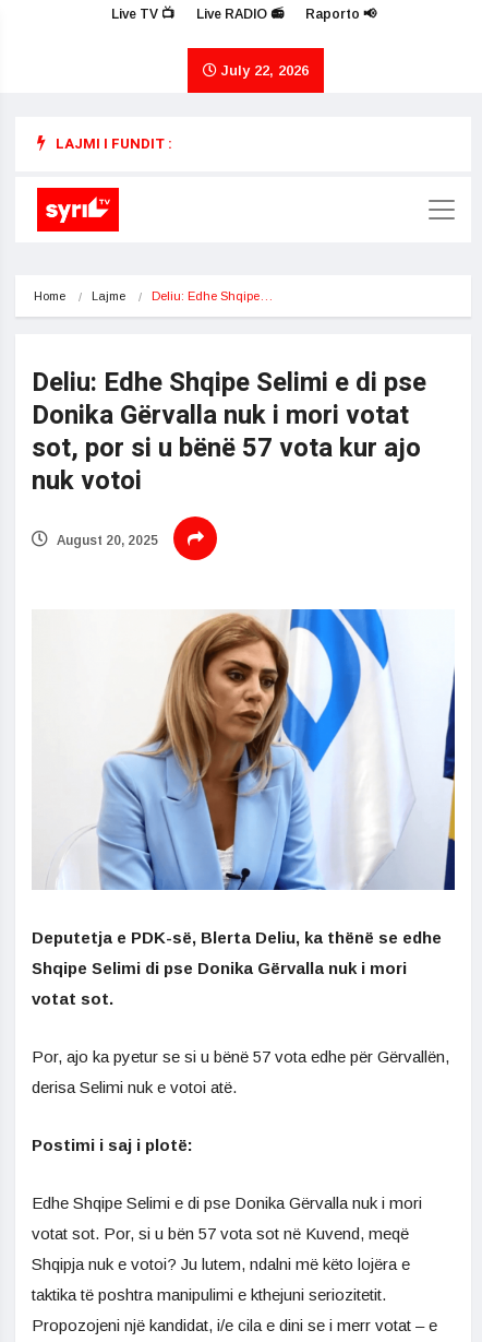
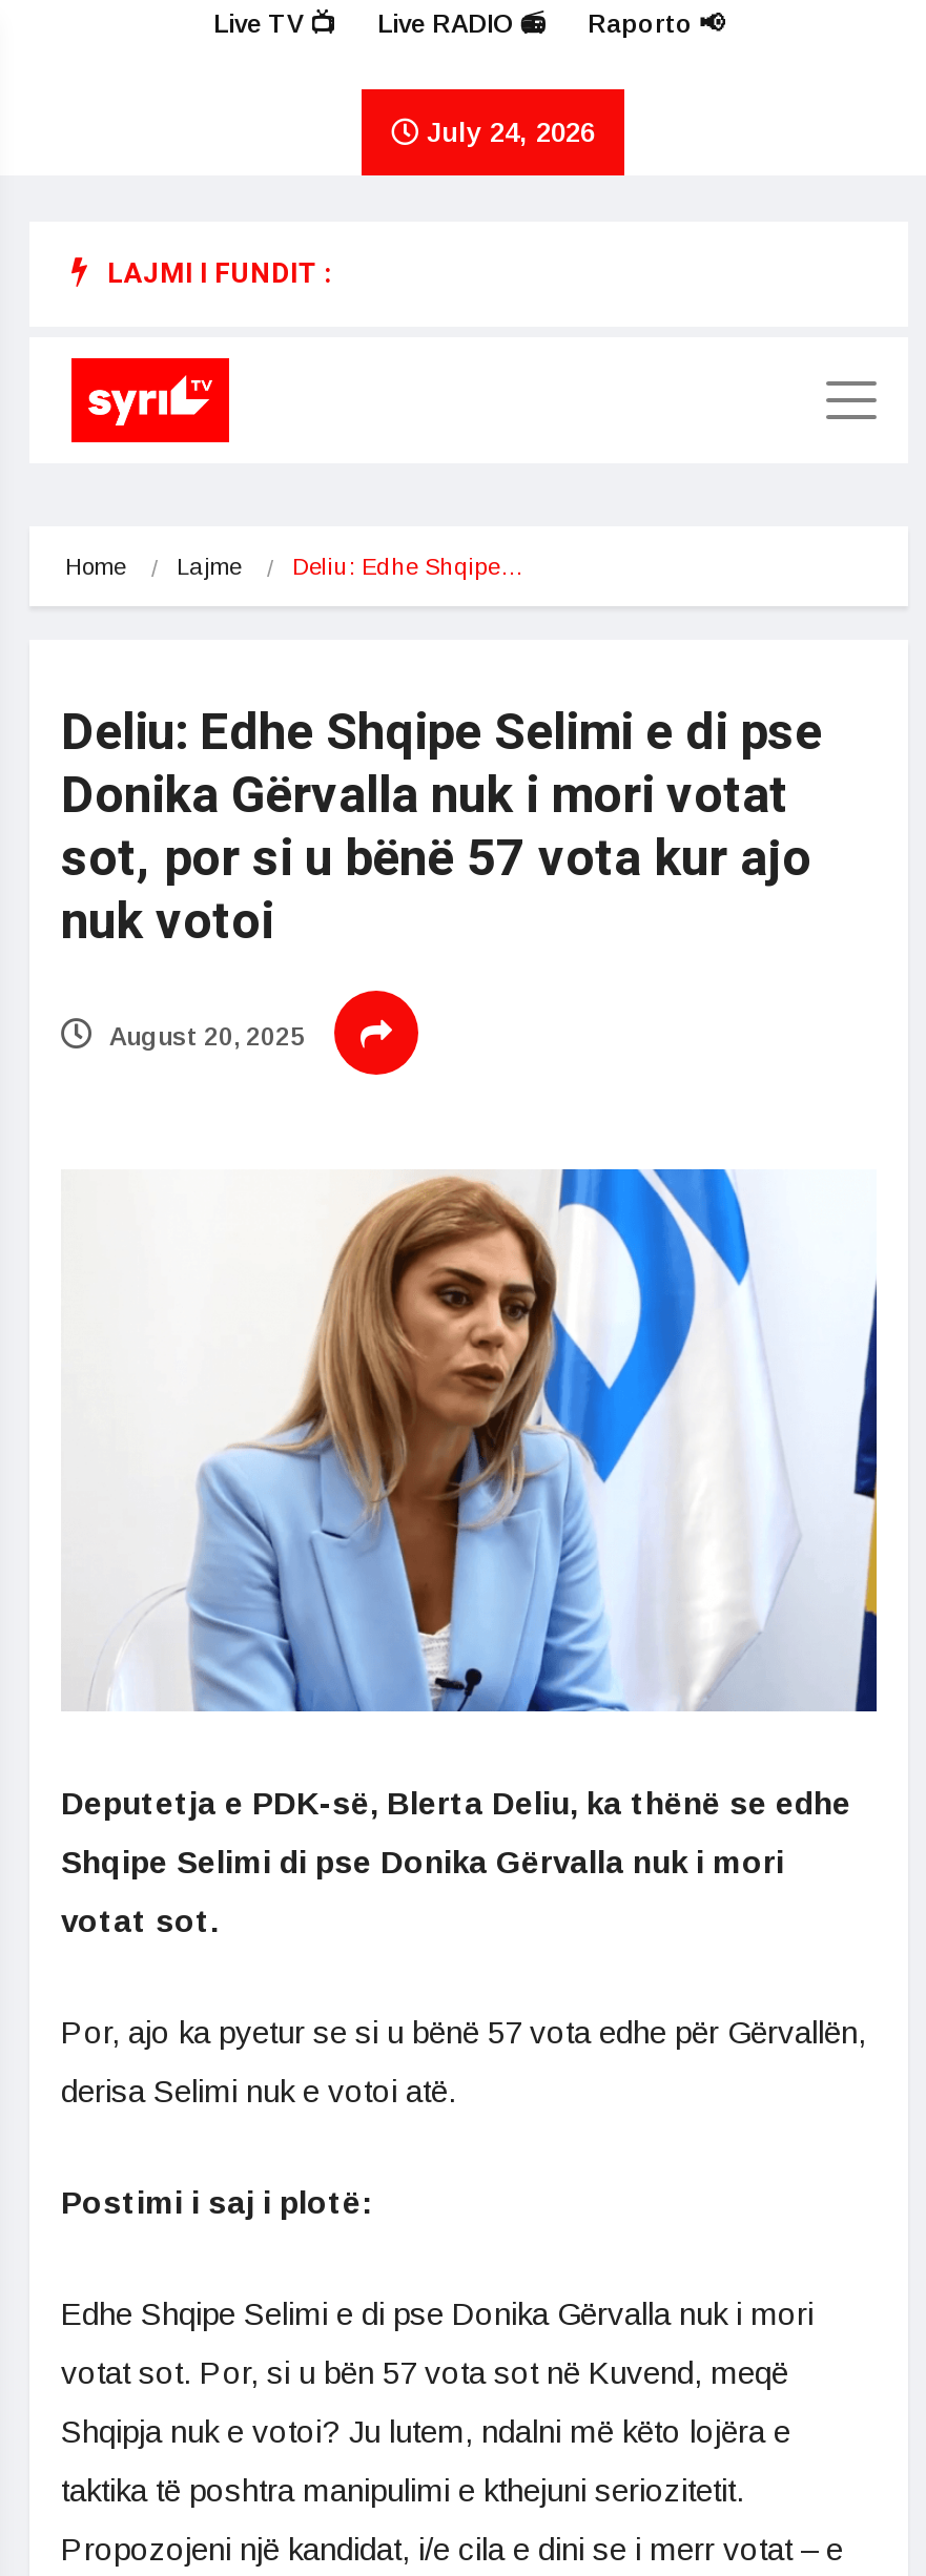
[217,62,309,79] July 22, 2026 -> [418,117,595,148] July 24, 2026

